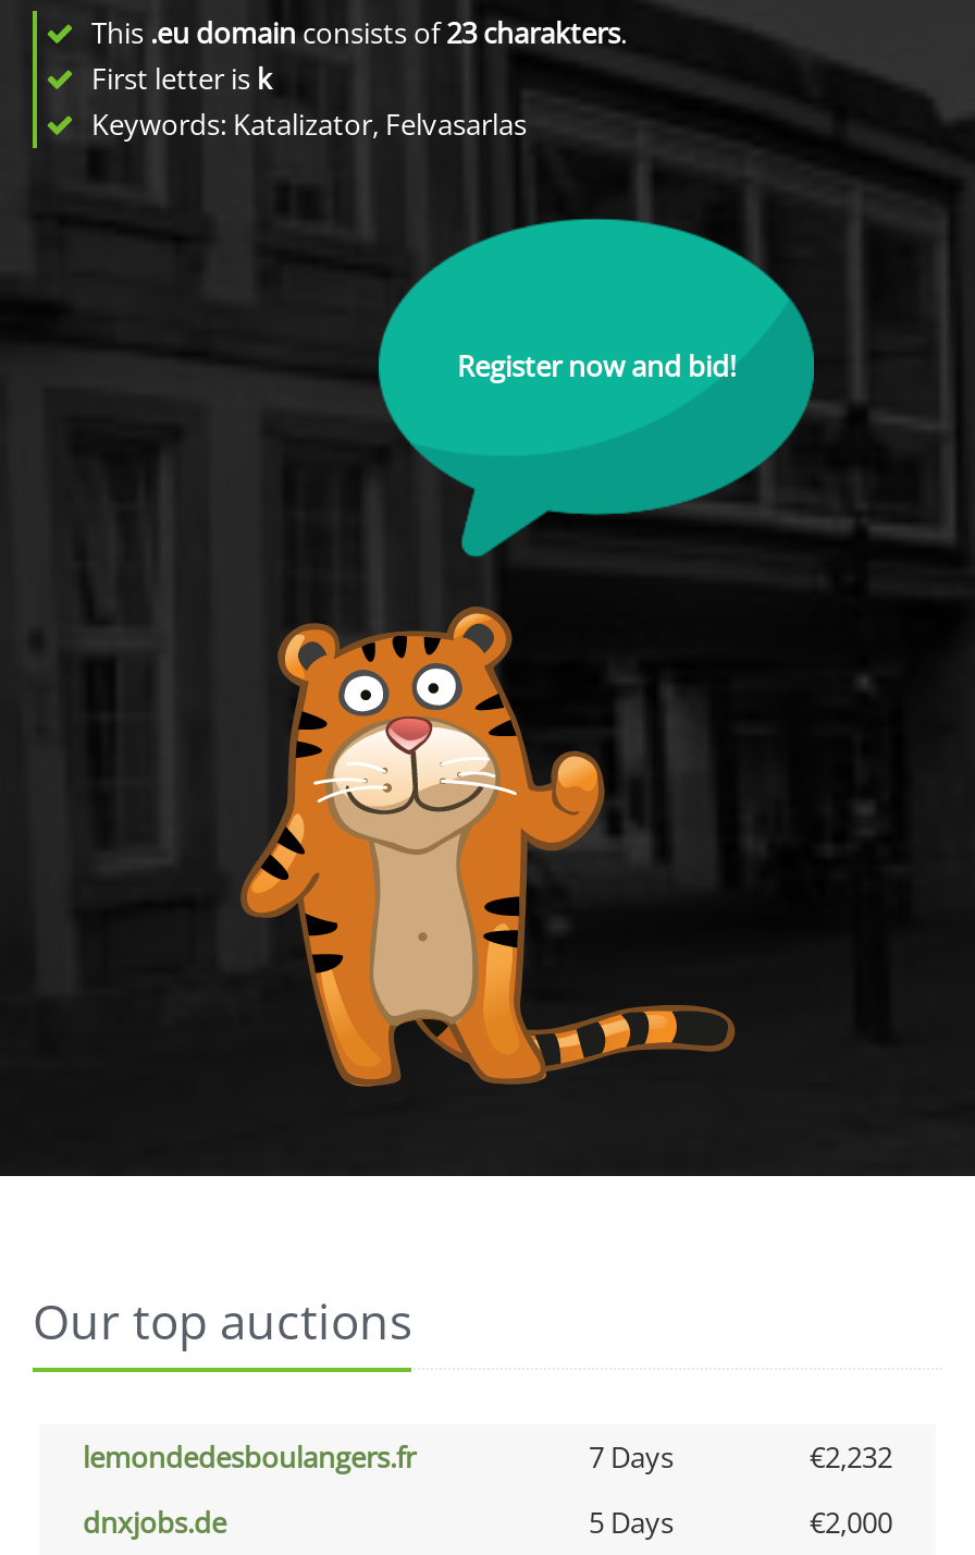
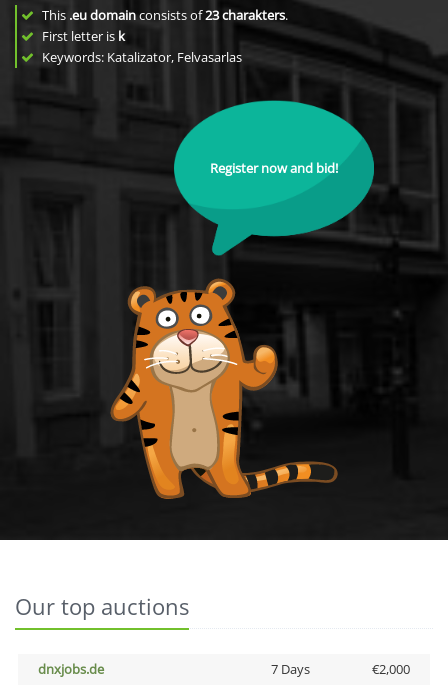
[83,1437,892,1477] lemondedesboulangers.fr | 7 Days | €2,232 -> none
[589,1503,674,1542] 5 Days -> [270,660,309,678] 7 Days

